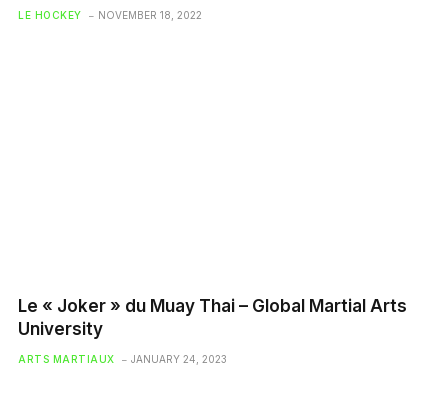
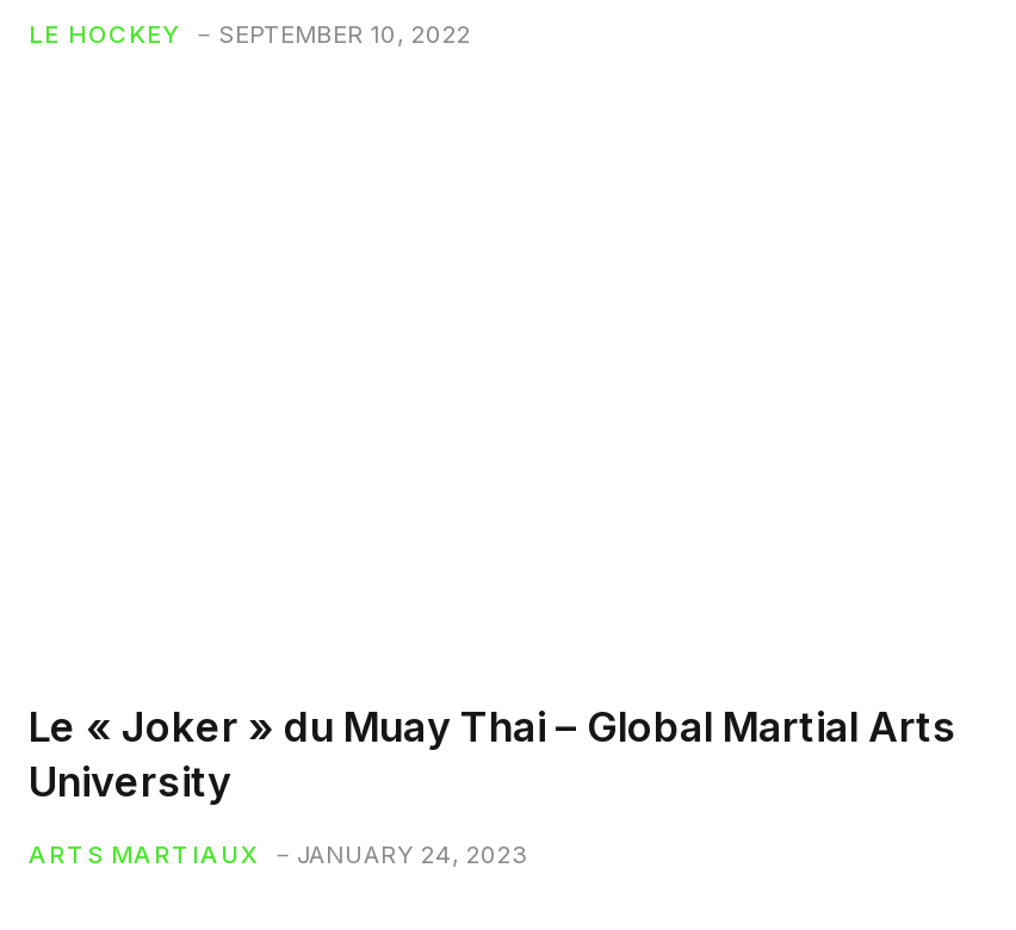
[18,8,201,20] LE HOCKEY NOVEMBER 18, 2022 -> [29,18,471,46] LE HOCKEY SEPTEMBER 10, 2022

